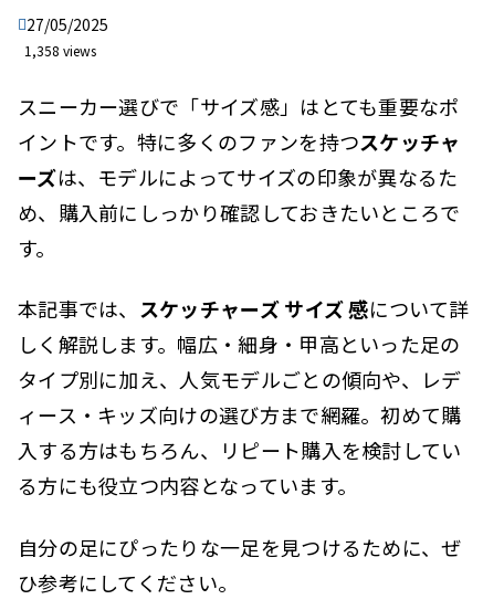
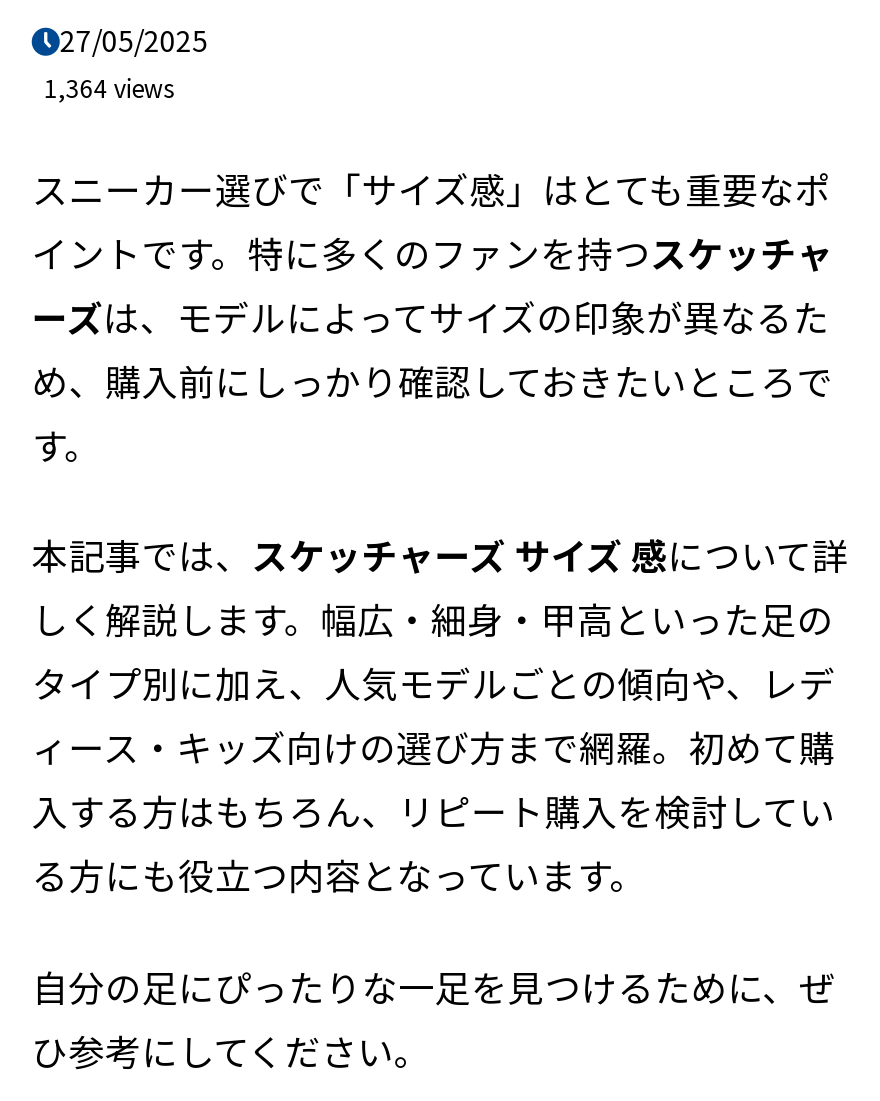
[24,41,96,60] 1,358 views -> [44,71,174,105] 1,364 views

